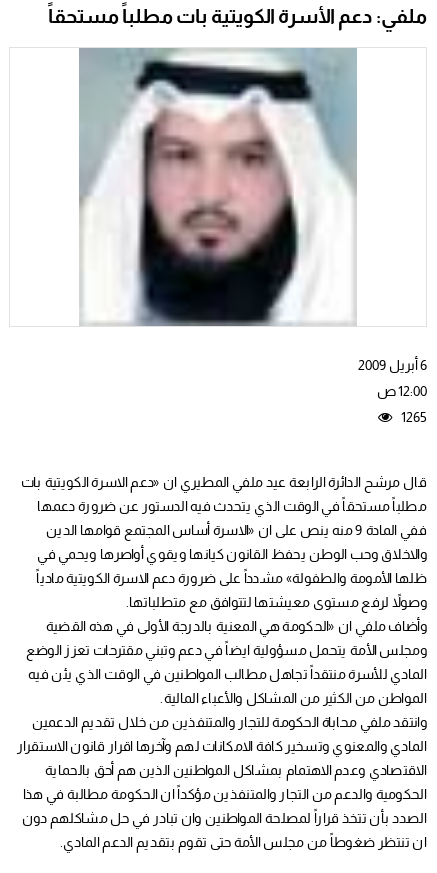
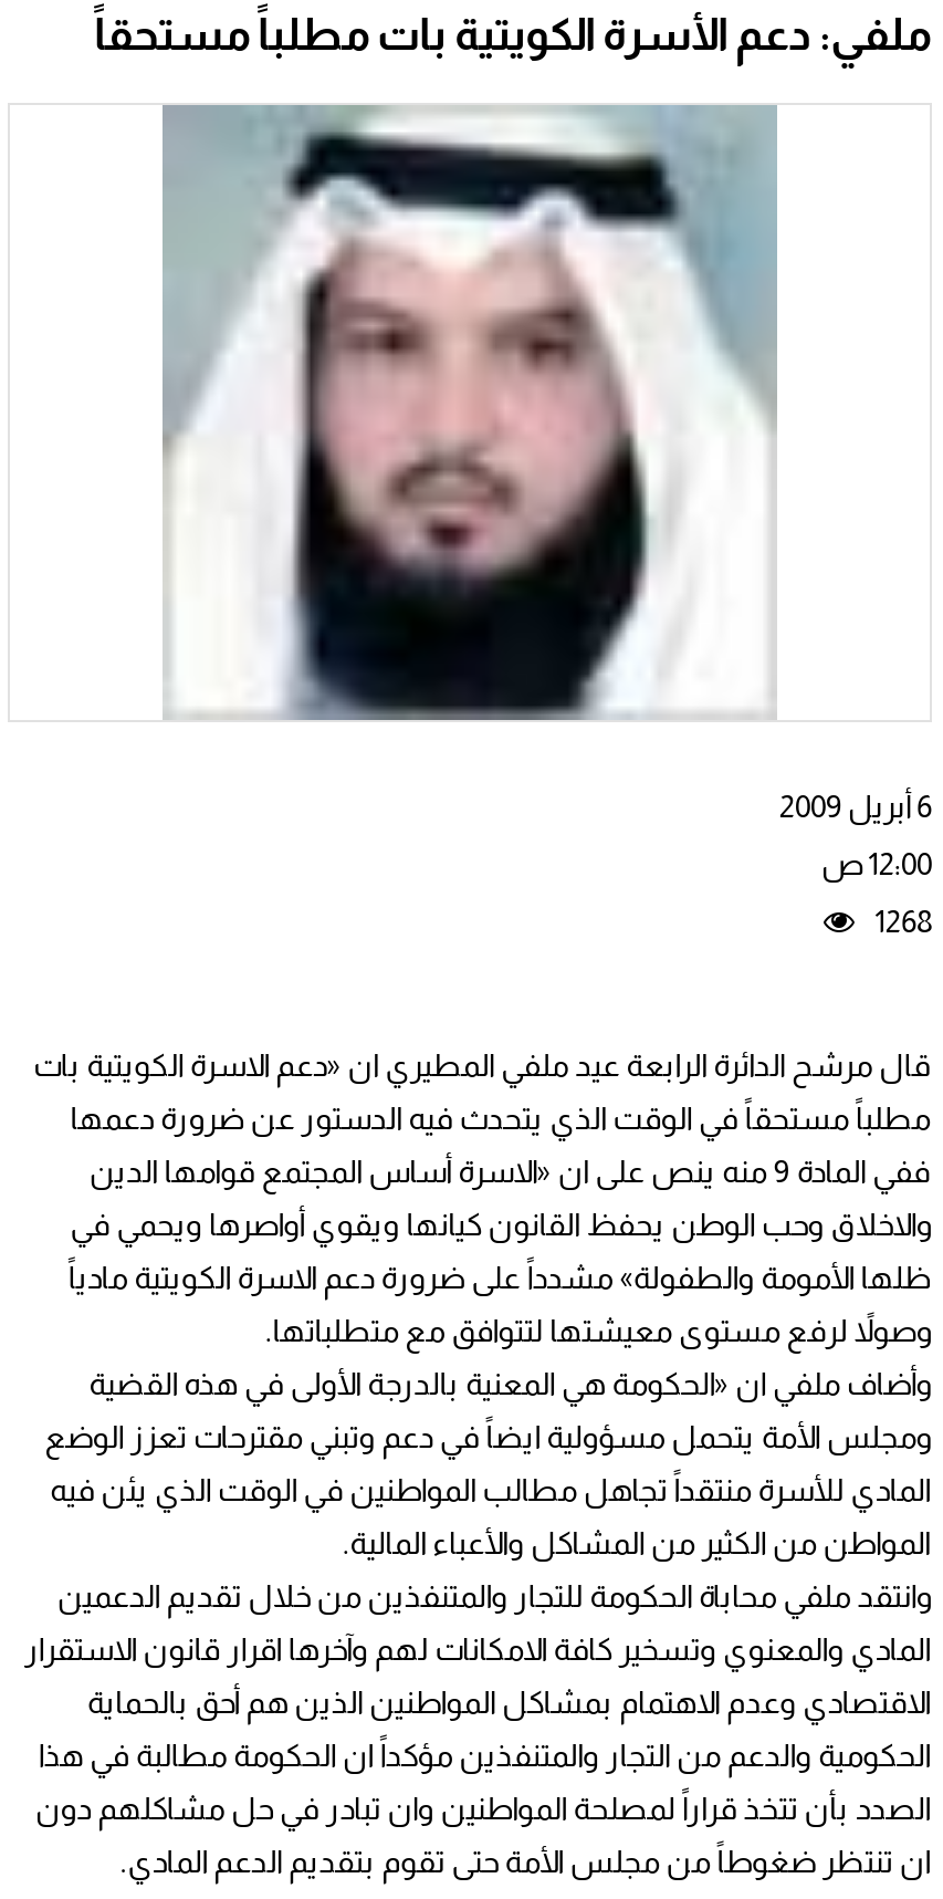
[401,409,427,425] 1265 -> [874,904,932,939] 1268

